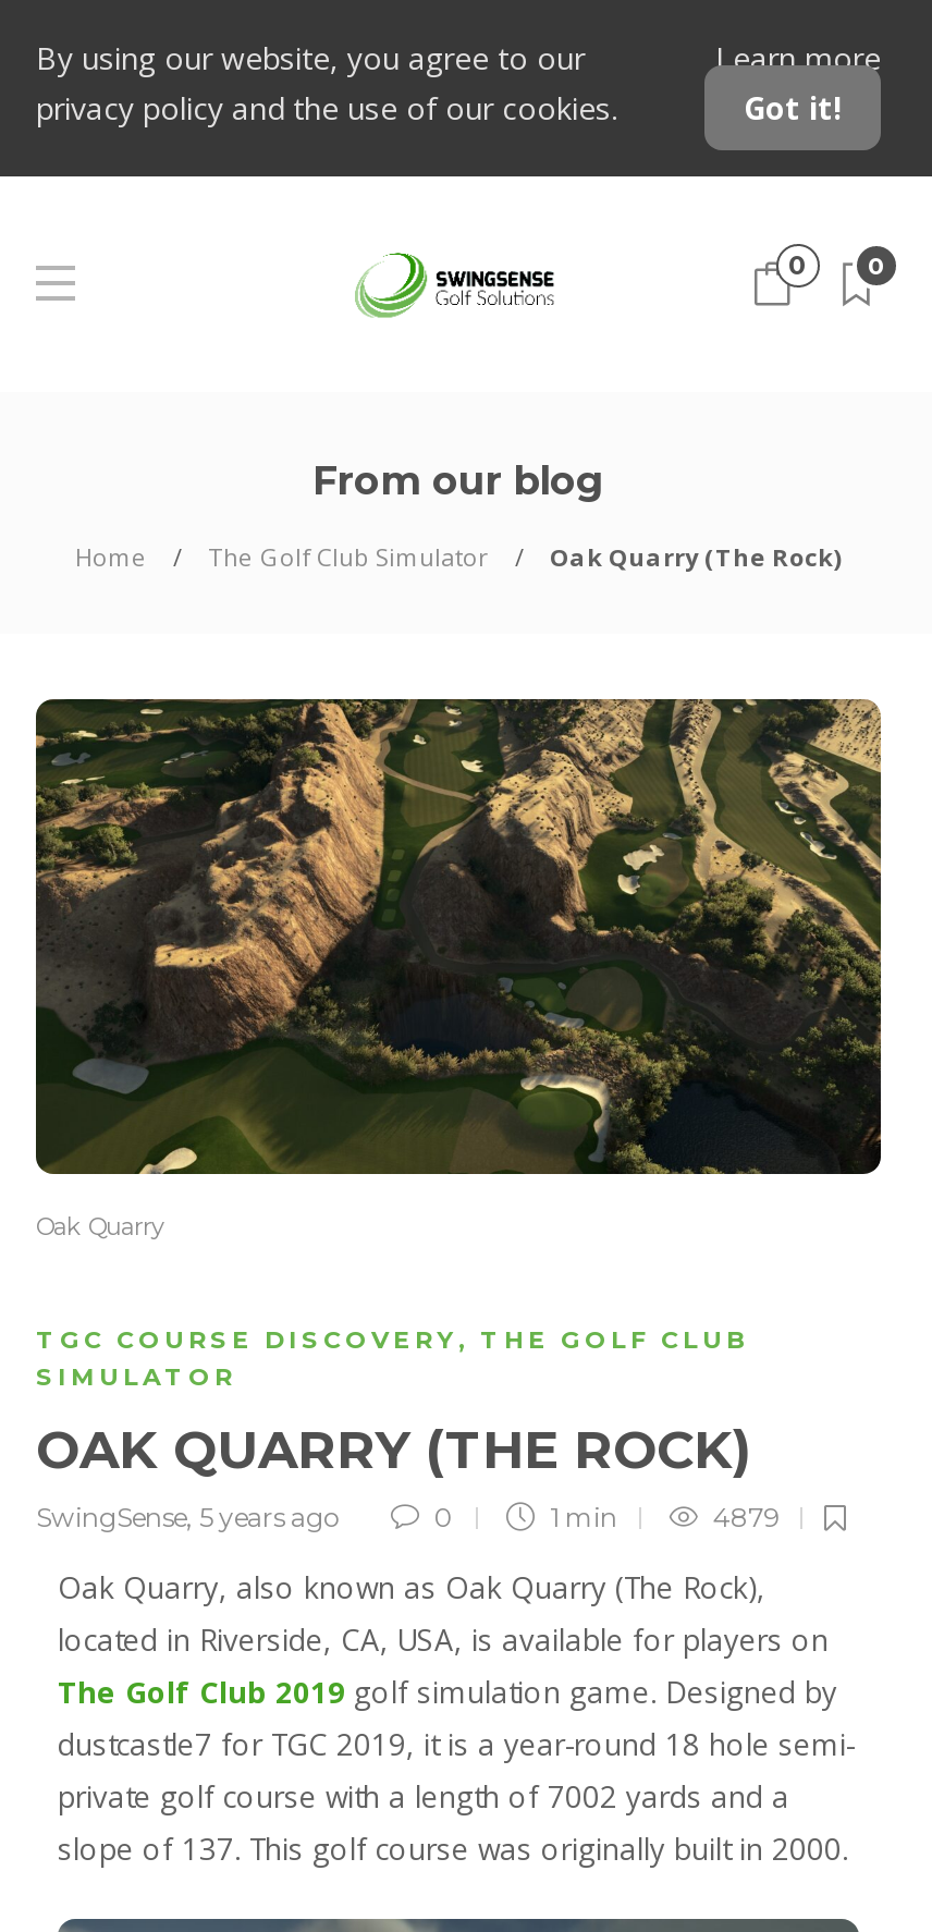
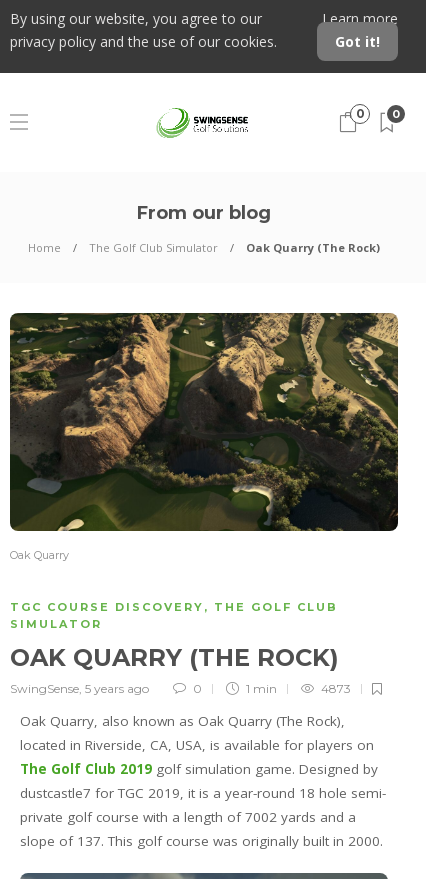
[707,1501,778,1534] 4879 -> [318,681,351,696] 4873

